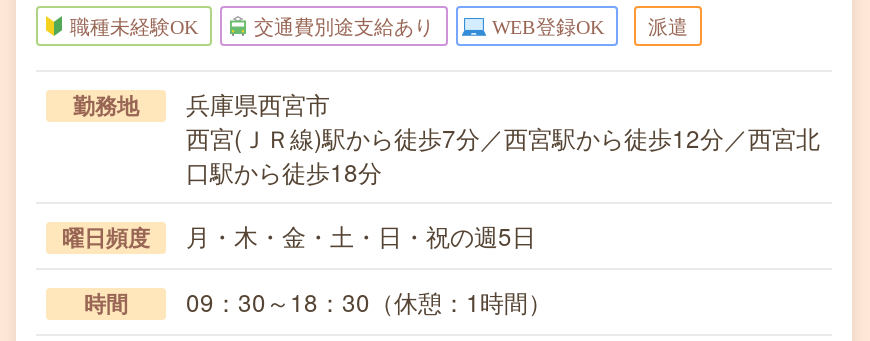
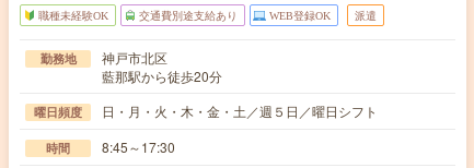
[186,86,820,188] 兵庫県西宮市 | 西宮(ＪＲ線)駅から徒歩7分／西宮駅から徒歩12分／西宮北 | 口駅から徒歩18分 -> [102,48,222,85] 神戸市北区 | 藍那駅から徒歩20分
[186,218,536,252] 月・木・金・土・日・祝の週5日 -> [102,101,378,120] 日・月・火・木・金・土／週５日／曜日シフト
[84,284,552,318] 時間 09：30～18：30（休憩：1時間） -> [46,137,175,156] 時間 8:45～17:30

